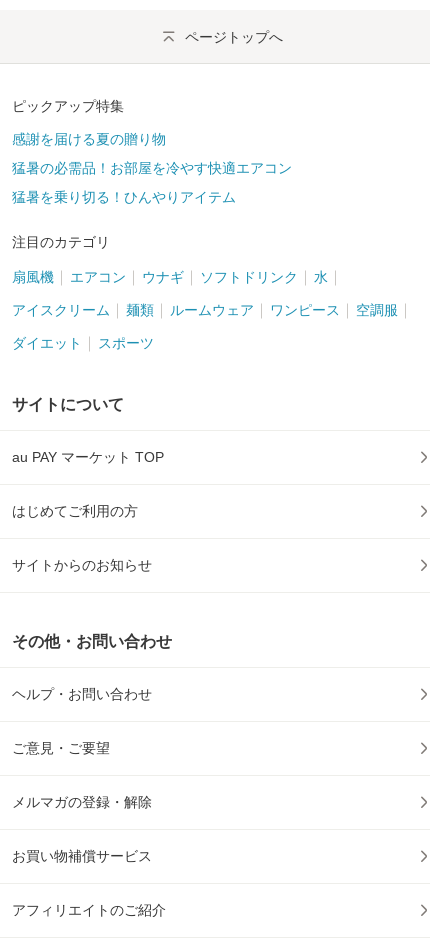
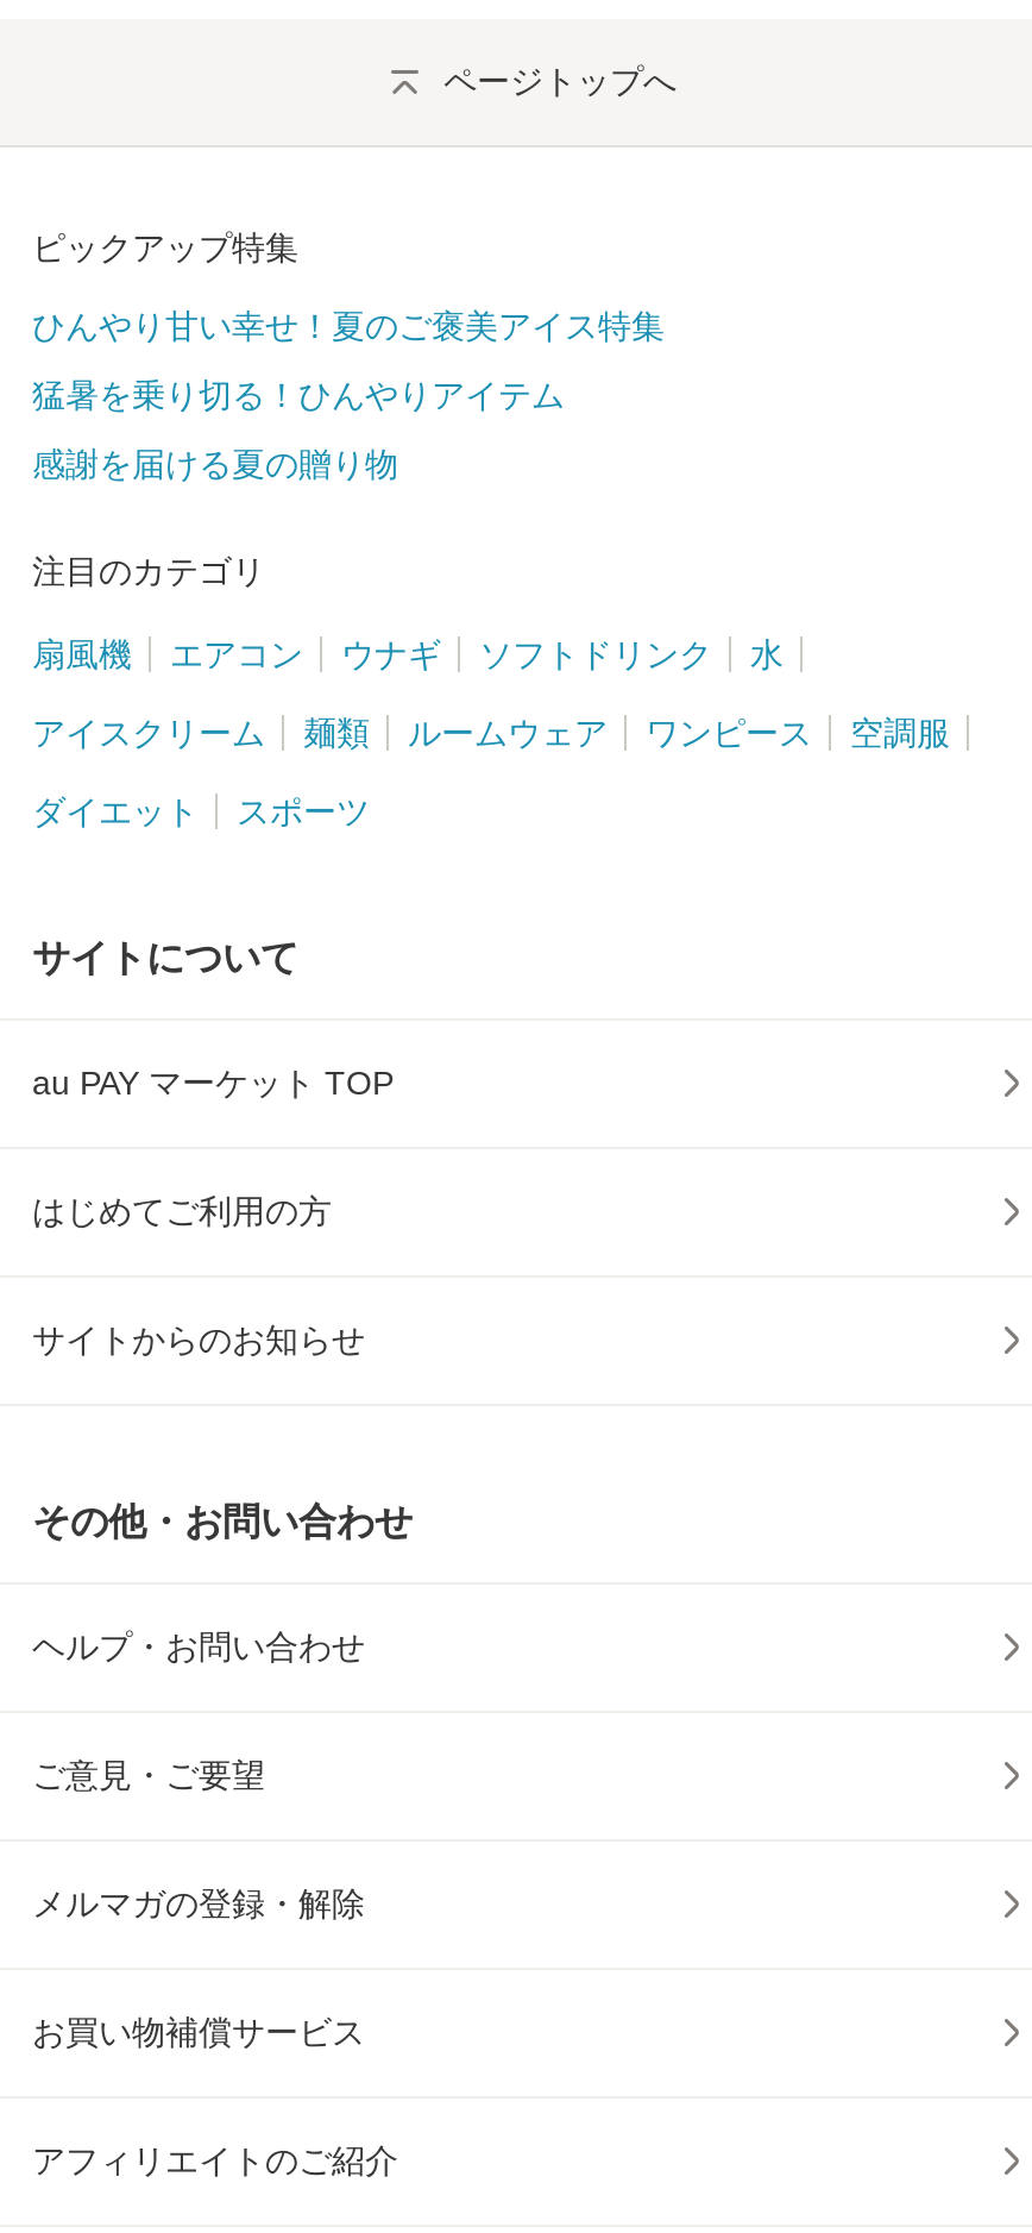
none -> [32,307,665,345] ひんやり甘い幸せ！夏のご褒美アイス特集
moved [12,131,166,147] -> [32,445,398,483]: 感謝を届ける夏の贈り物
[12,160,292,176] 猛暑の必需品！お部屋を冷やす快適エアコン -> none
moved [12,189,236,205] -> [32,376,565,414]: 猛暑を乗り切る！ひんやりアイテム

